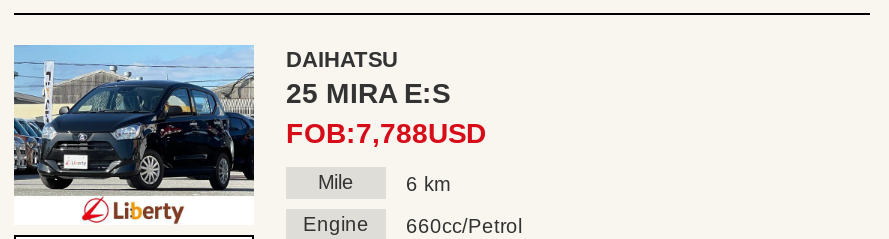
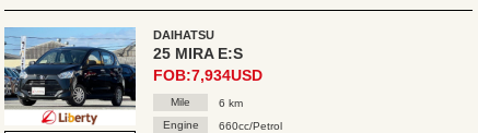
[286,117,486,149] FOB:7,788USD -> [153,66,263,84] FOB:7,934USD

